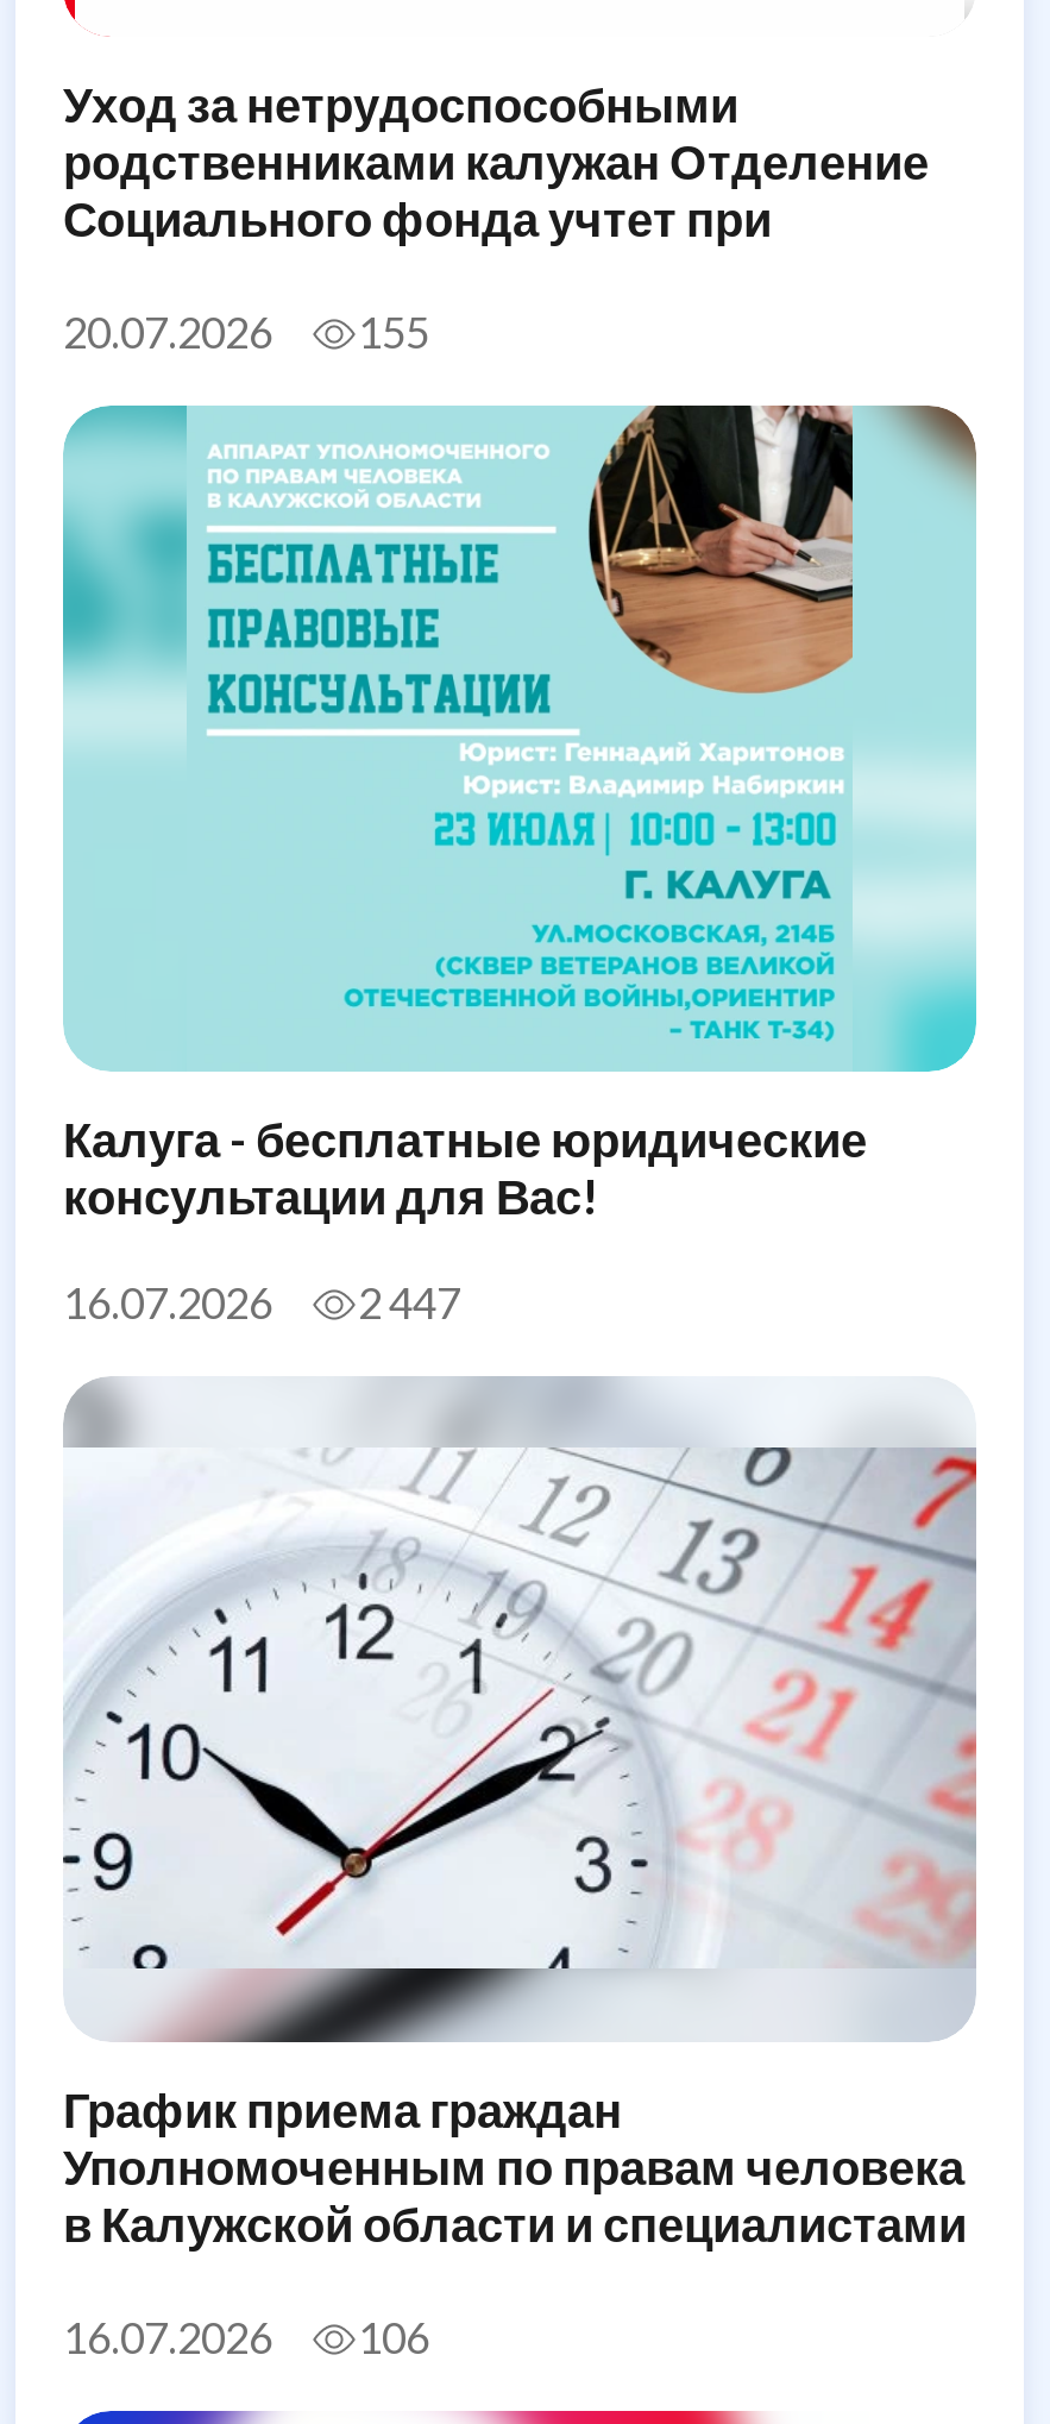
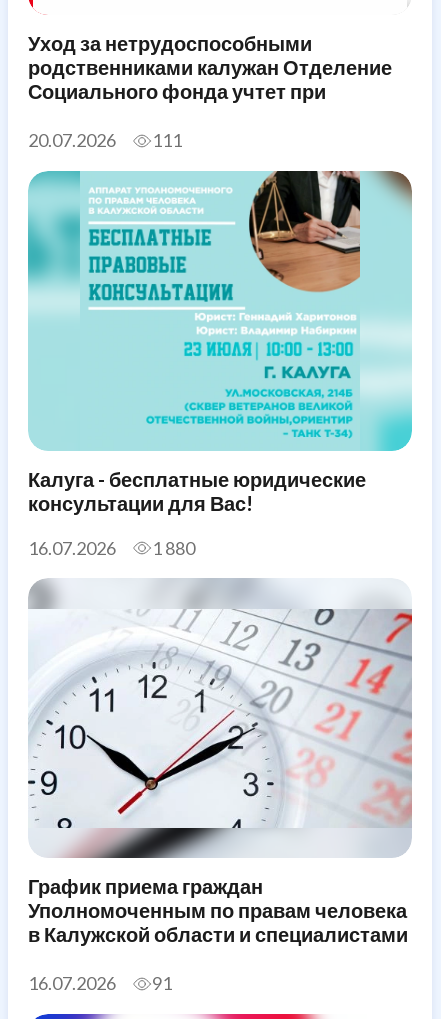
[63,307,429,360] 20.07.2026 155 -> [28,129,182,151] 20.07.2026 111
[63,1276,460,1329] 16.07.2026 2 447 -> [28,537,195,559] 16.07.2026 1 880
[63,2312,429,2365] 16.07.2026 106 -> [28,972,172,994] 16.07.2026 91

